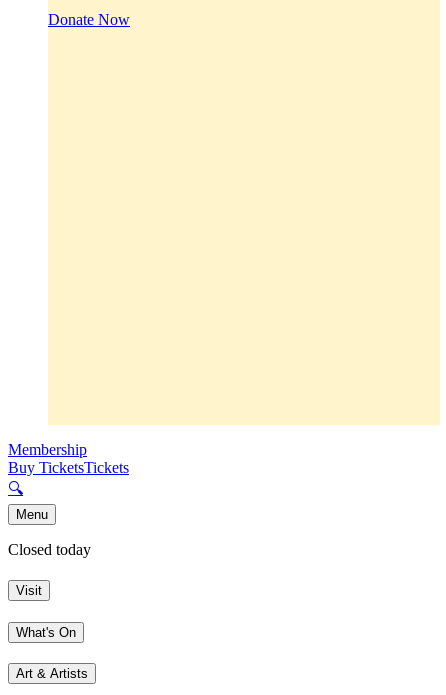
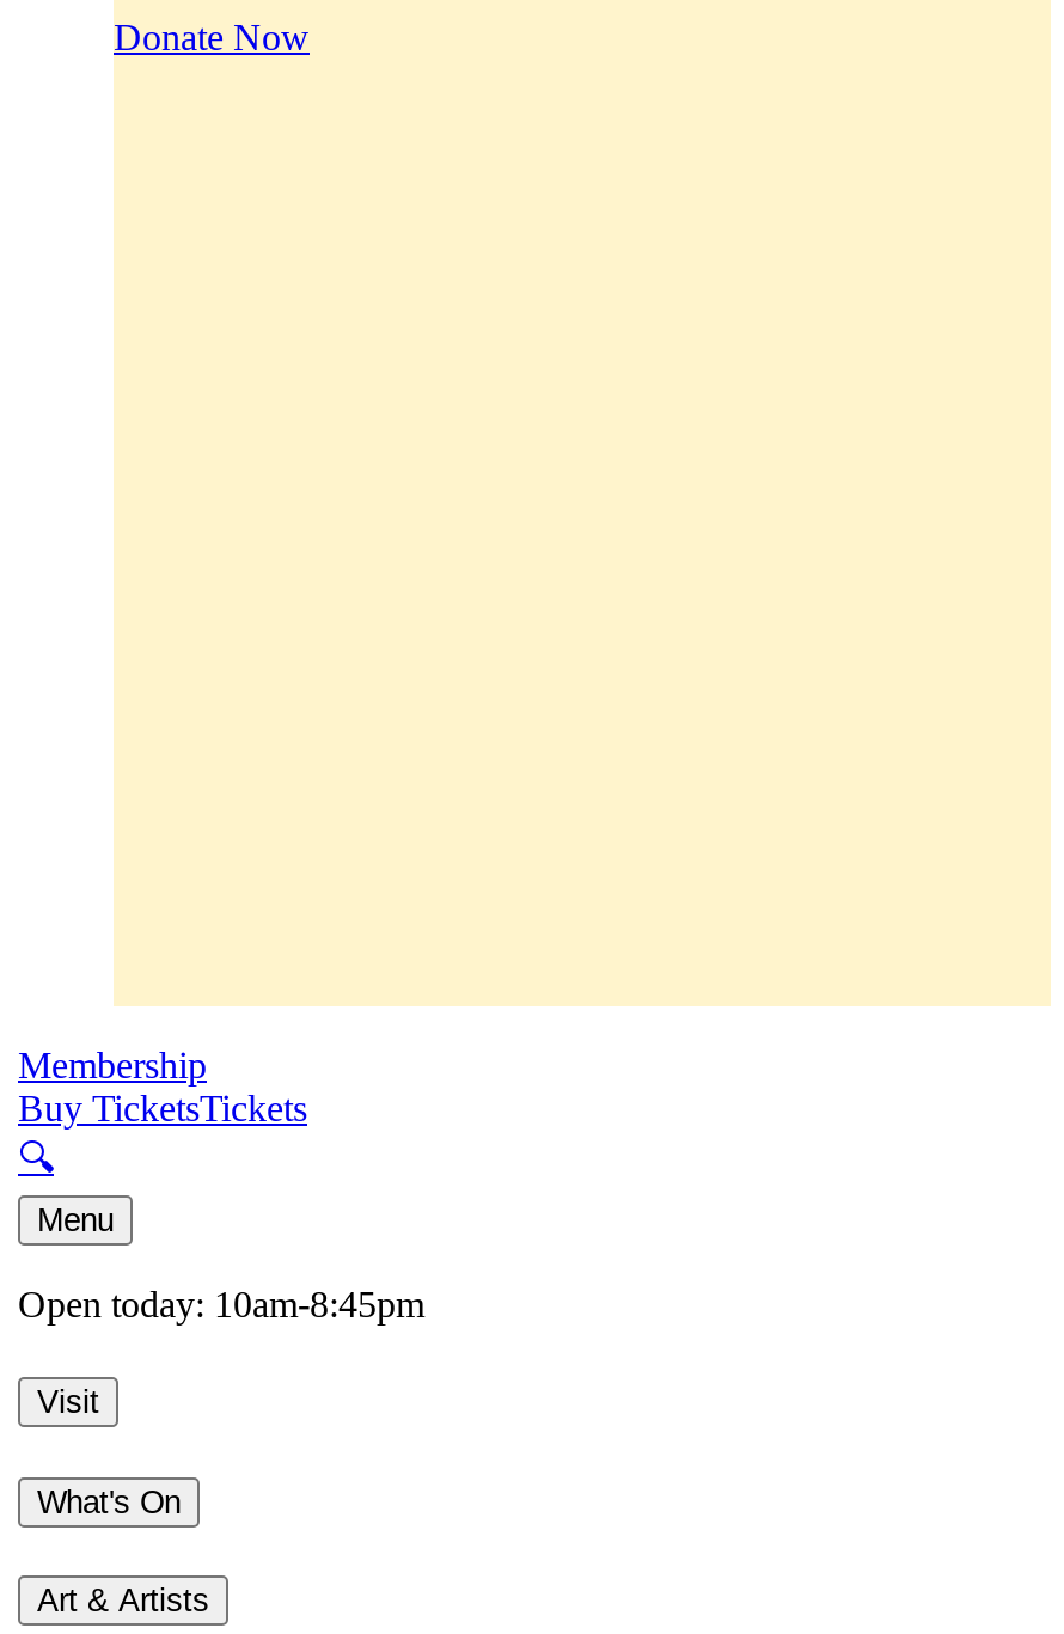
[8,541,91,558] Closed today -> [18,1284,424,1325] Open today: 10am-8:45pm

